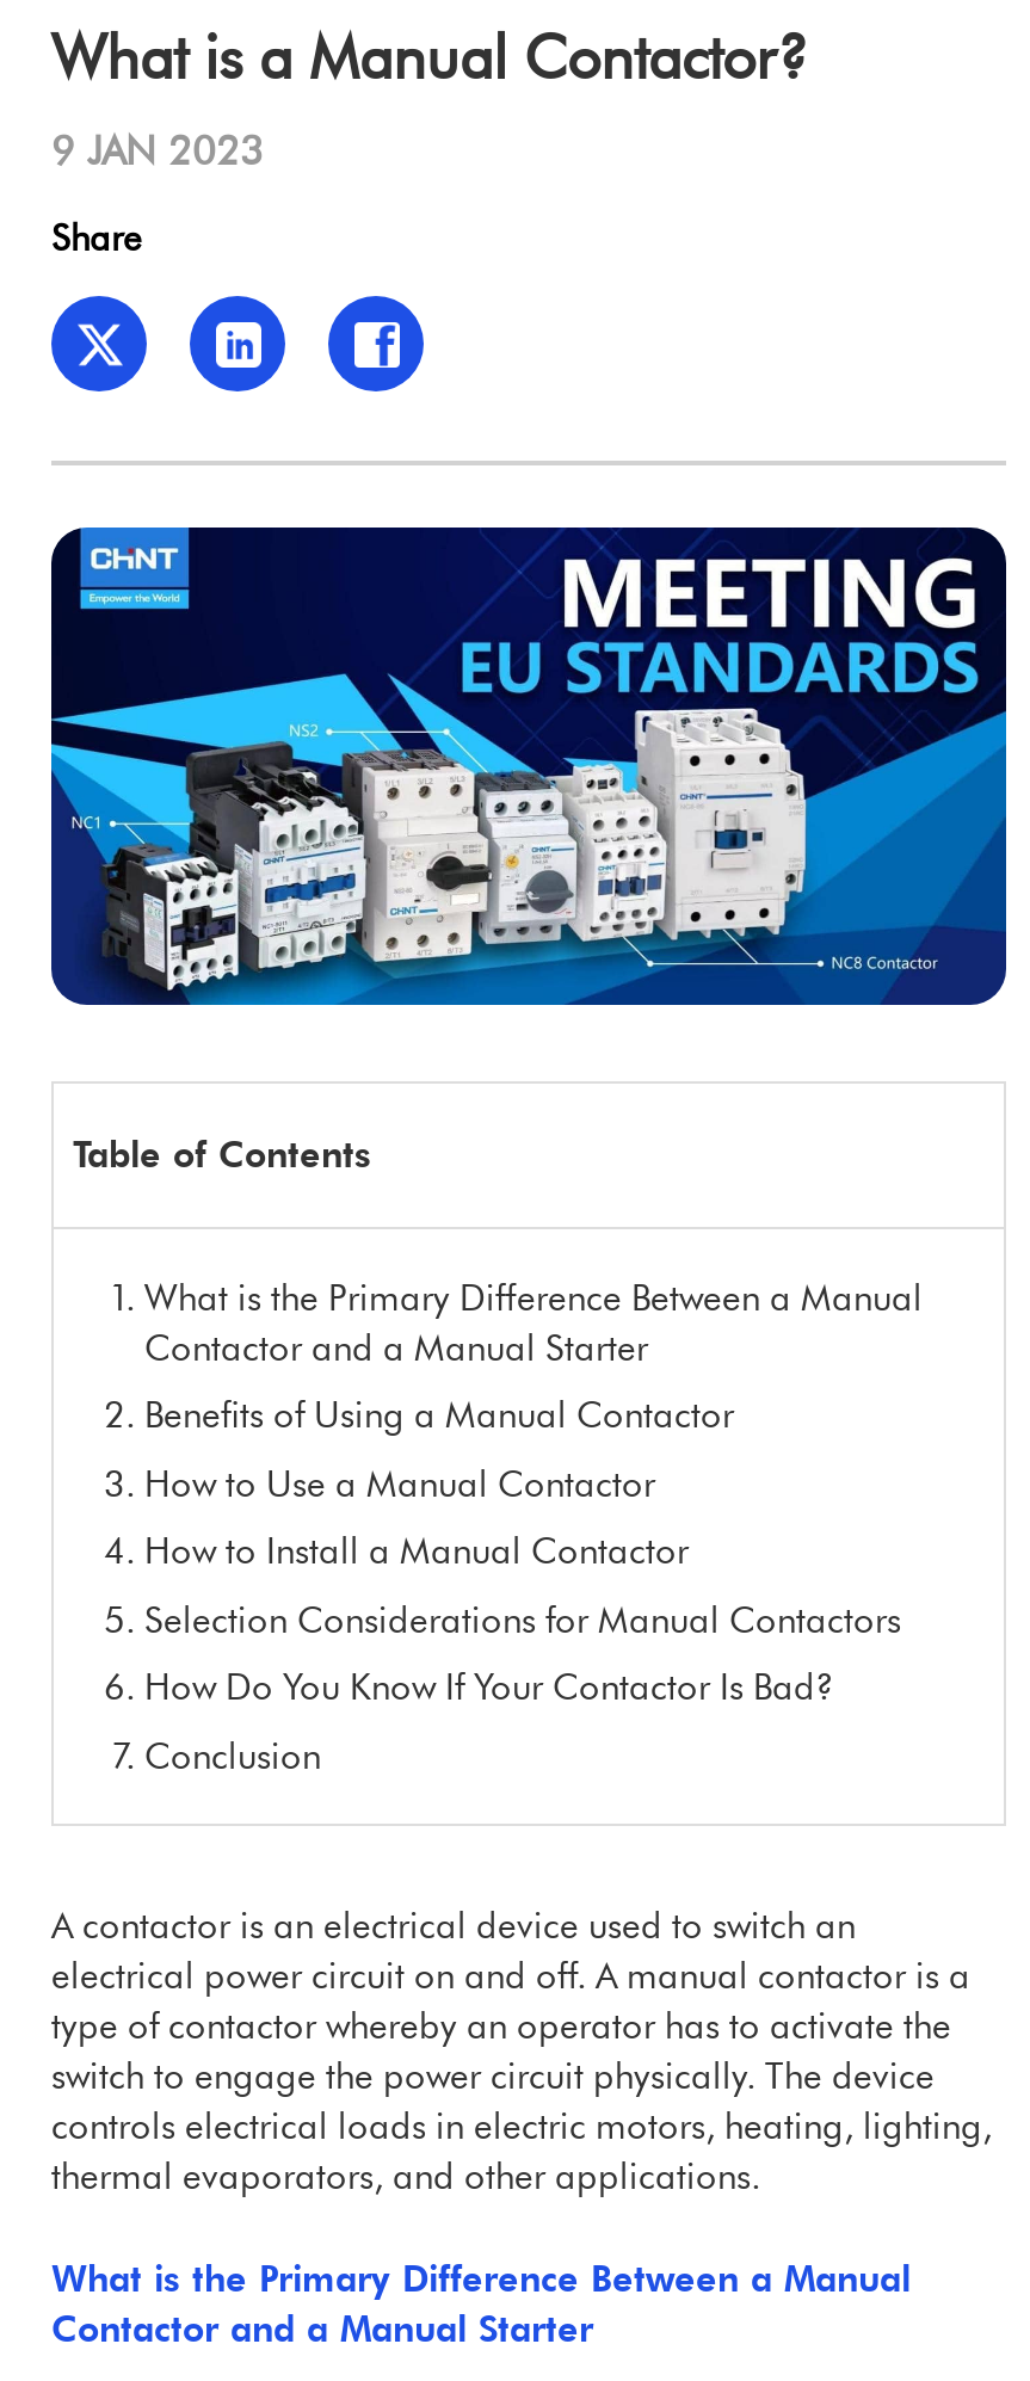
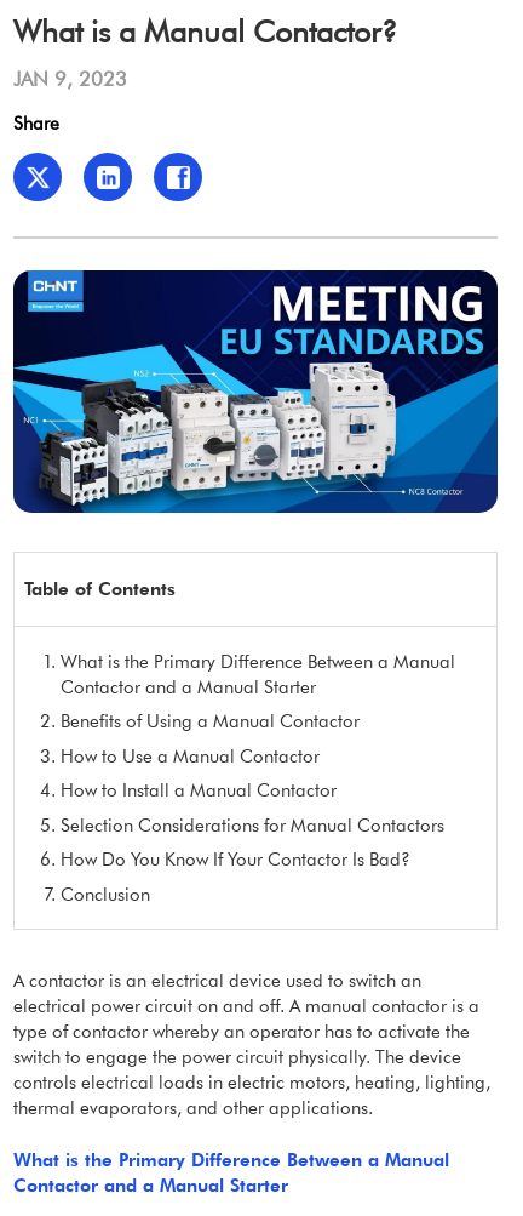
[51,122,264,174] 9 JAN 2023 -> [13,64,127,91] JAN 9, 2023

